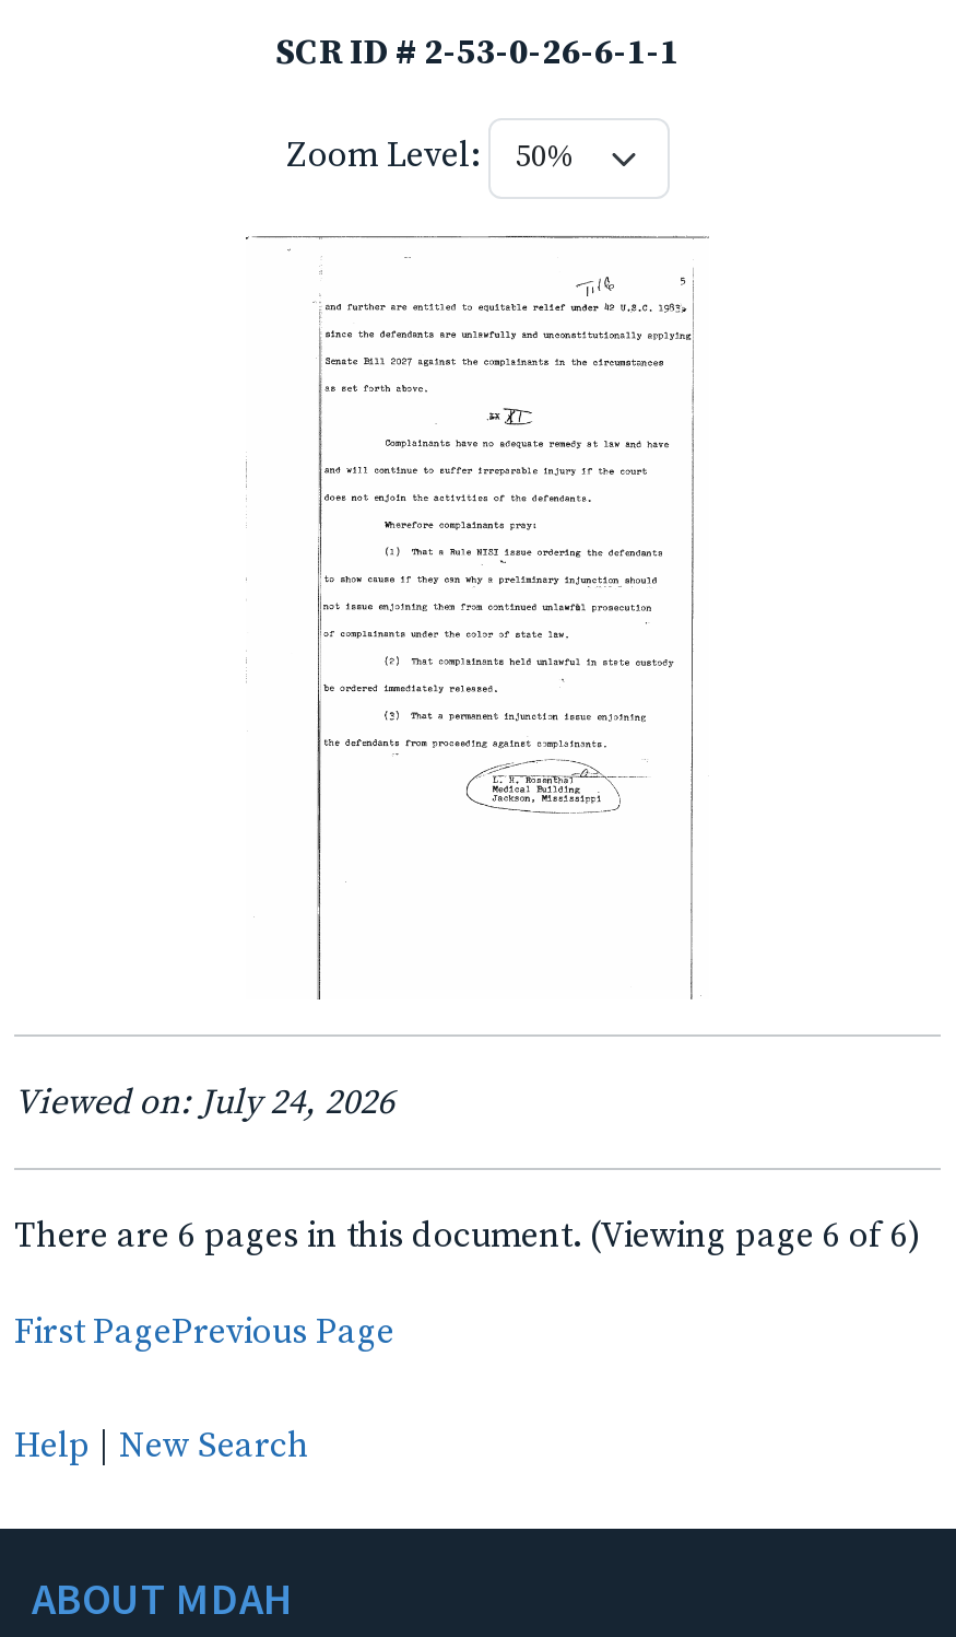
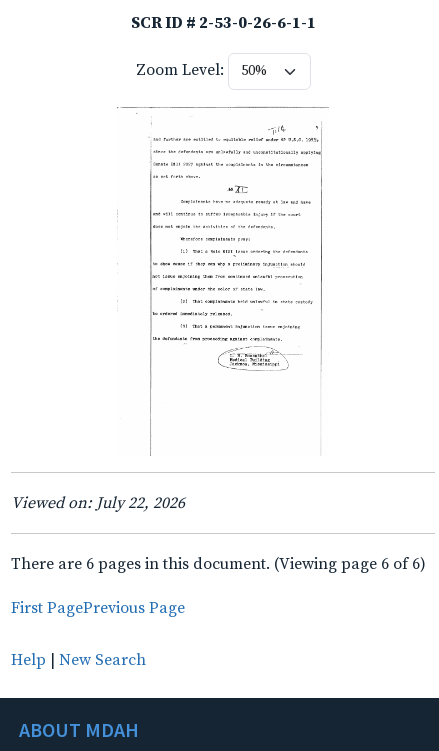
[14,1080,394,1124] Viewed on: July 24, 2026 -> [11,493,185,513] Viewed on: July 22, 2026

